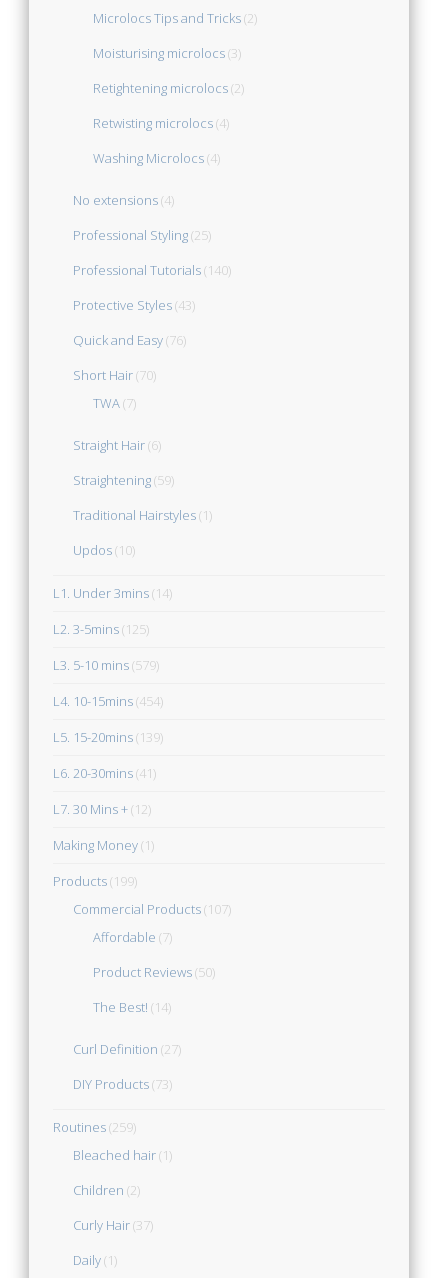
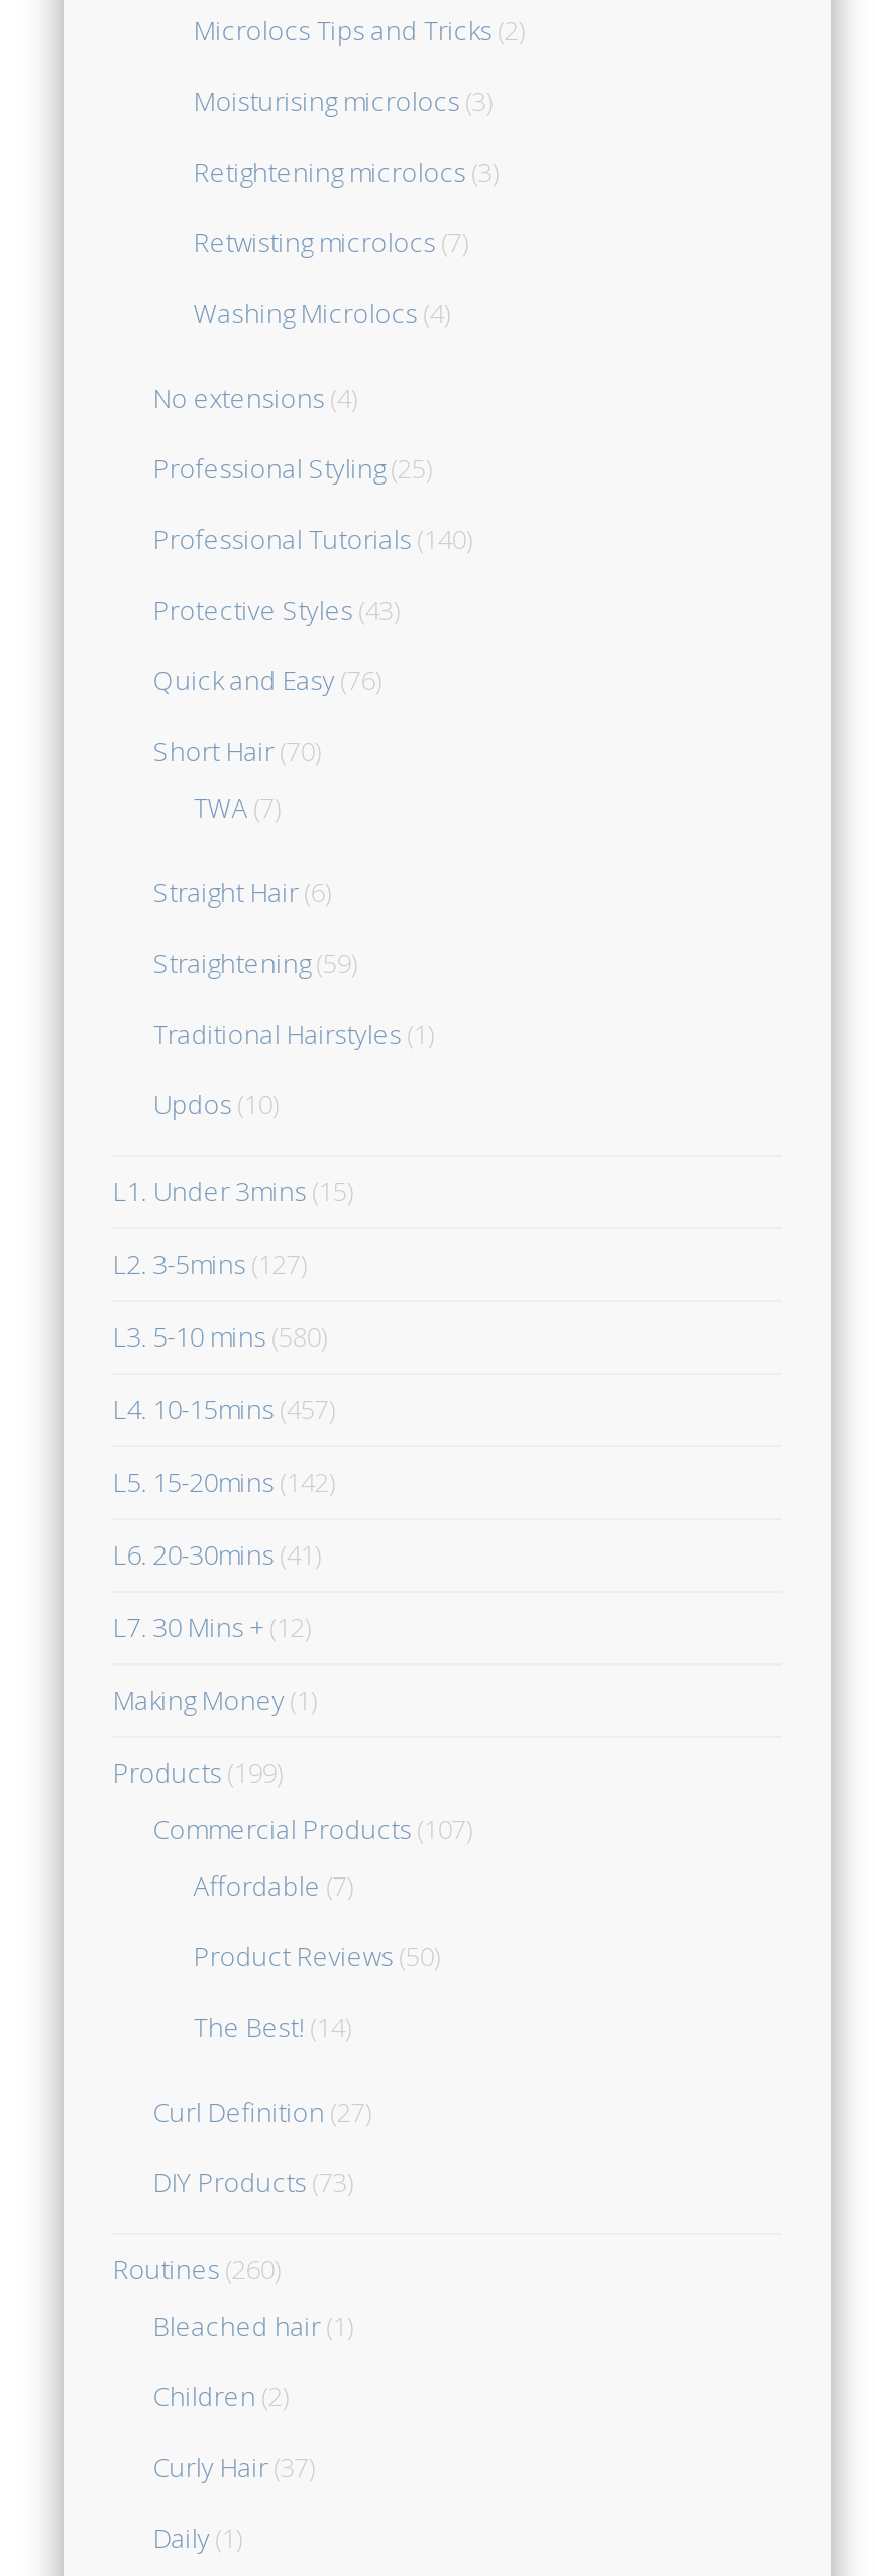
[93,79,244,97] Retightening microlocs (2) -> [193,154,498,191] Retightening microlocs (3)
[93,114,229,132] Retwisting microlocs (4) -> [193,225,468,261] Retwisting microlocs (7)
[53,584,172,602] L1. Under 3mins (14) -> [112,1174,353,1210] L1. Under 3mins (15)
[53,620,149,638] L2. 3-5mins (125) -> [112,1247,306,1283] L2. 3-5mins (127)
[53,656,159,674] L3. 5-10 mins (579) -> [112,1319,326,1356] L3. 5-10 mins (580)
[53,692,163,710] L4. 10-15mins (454) -> [112,1392,334,1428] L4. 10-15mins (457)
[53,728,163,746] L5. 15-20mins (139) -> [112,1465,334,1501] L5. 15-20mins (142)
[53,1118,136,1136] Routines (259) -> [112,2252,280,2288] Routines (260)

